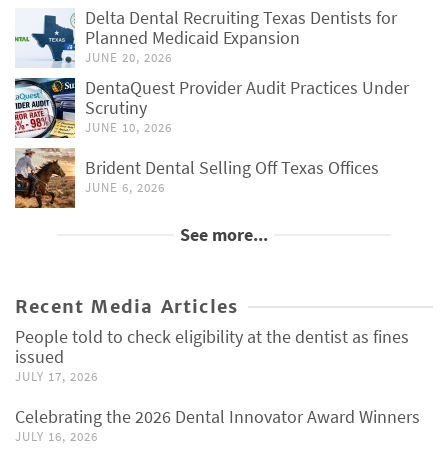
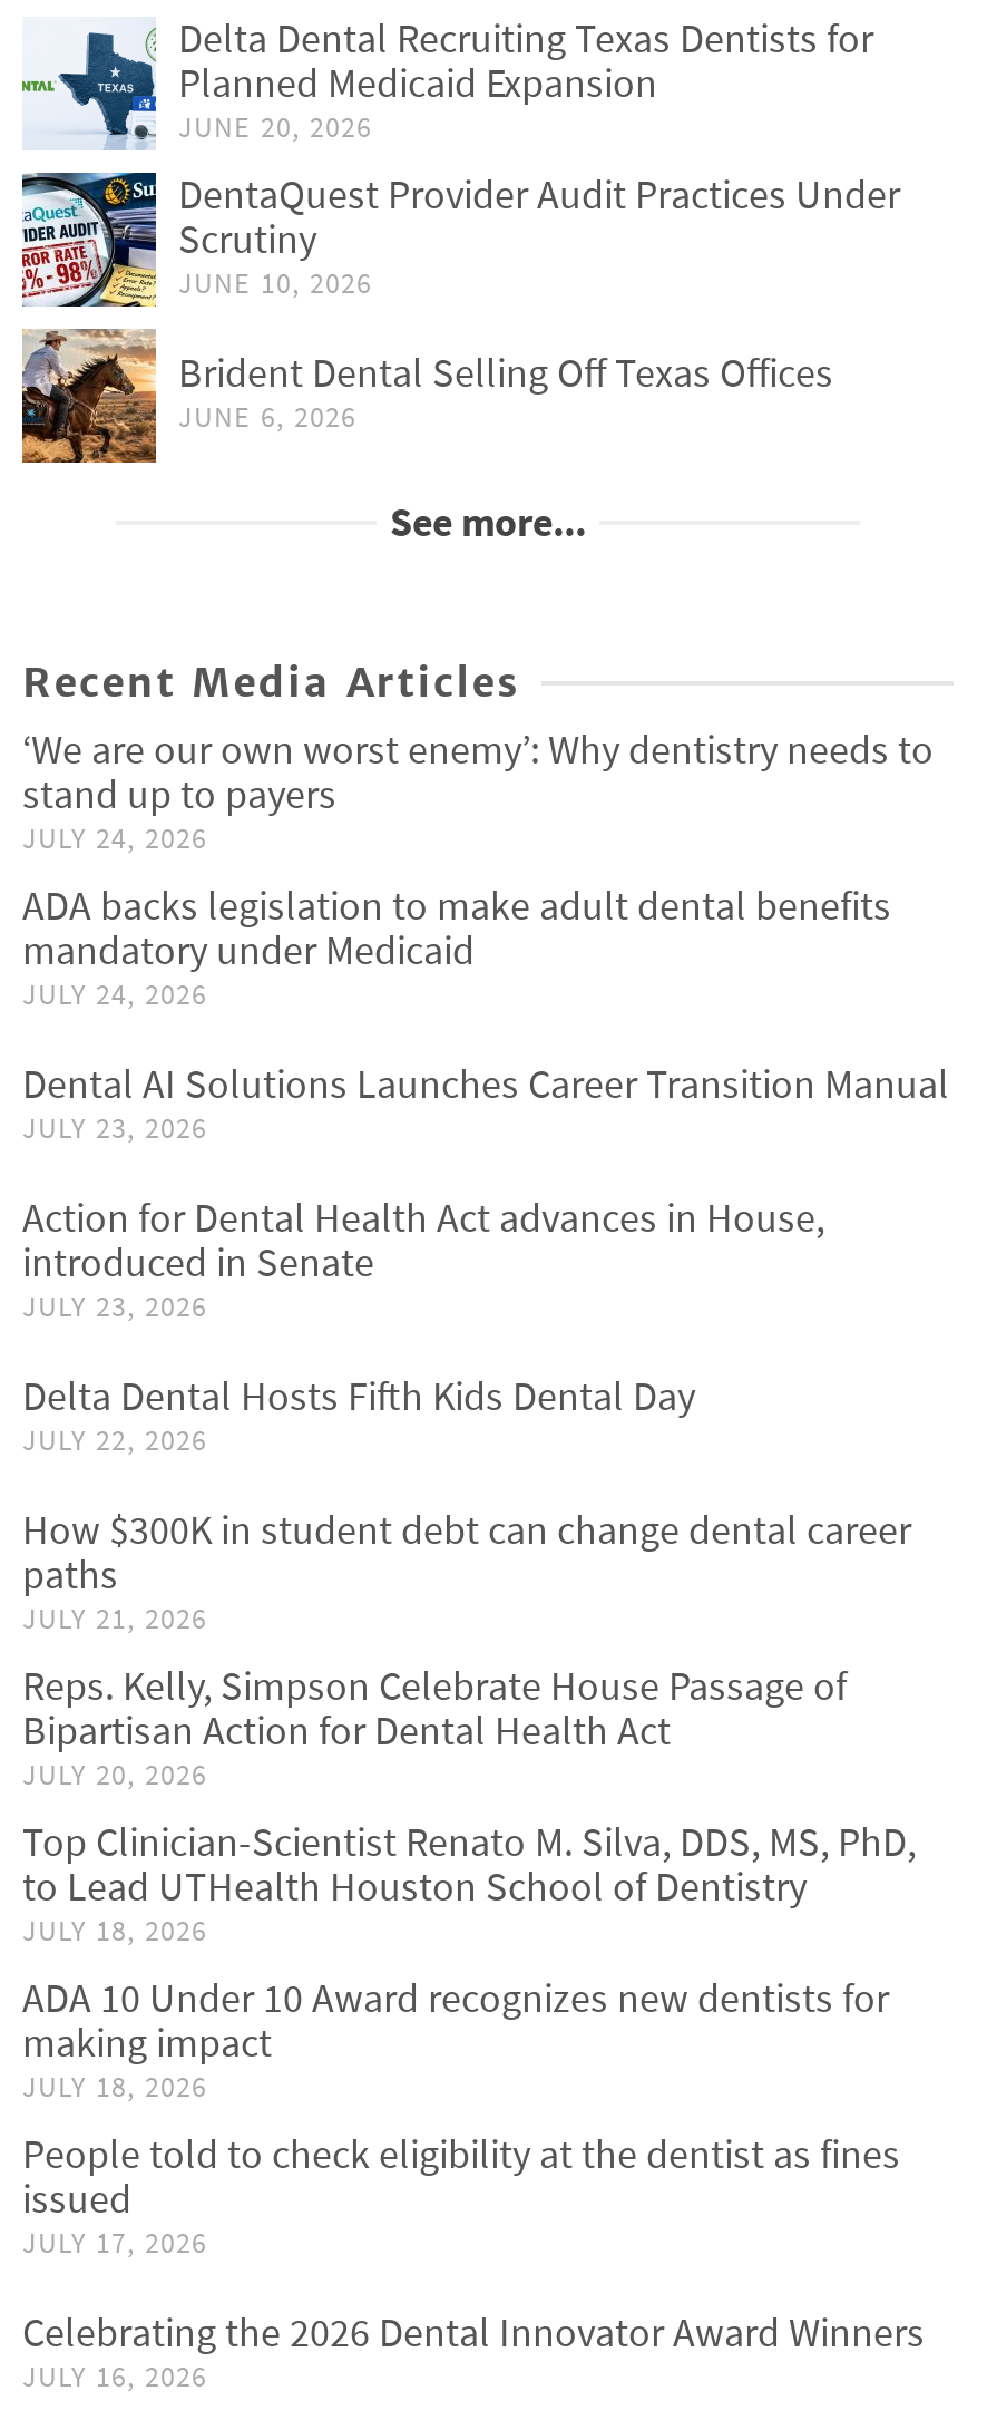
none -> [22,723,949,2106] ‘We are our own worst enemy’: Why dentistry needs to | stand up to payers | JULY 24, 2026 | ADA backs legislation to make adult dental benefits | mandatory under Medicaid | JULY 24, 2026 | Dental AI Solutions Launches Career Transition Manual | JULY 23, 2026 | Action for Dental Health Act advances in House, | introduced in Senate | JULY 23, 2026 | Delta Dental Hosts Fifth Kids Dental Day | JULY 22, 2026 | How $300K in student debt can change dental career | paths | JULY 21, 2026 | Reps. Kelly, Simpson Celebrate House Passage of | Bipartisan Action for Dental Health Act | JULY 20, 2026 | Top Clinician-Scientist Renato M. Silva, DDS, MS, PhD, | to Lead UTHealth Houston School of Dentistry | JULY 18, 2026 | ADA 10 Under 10 Award recognizes new dentists for | making impact | JULY 18, 2026

